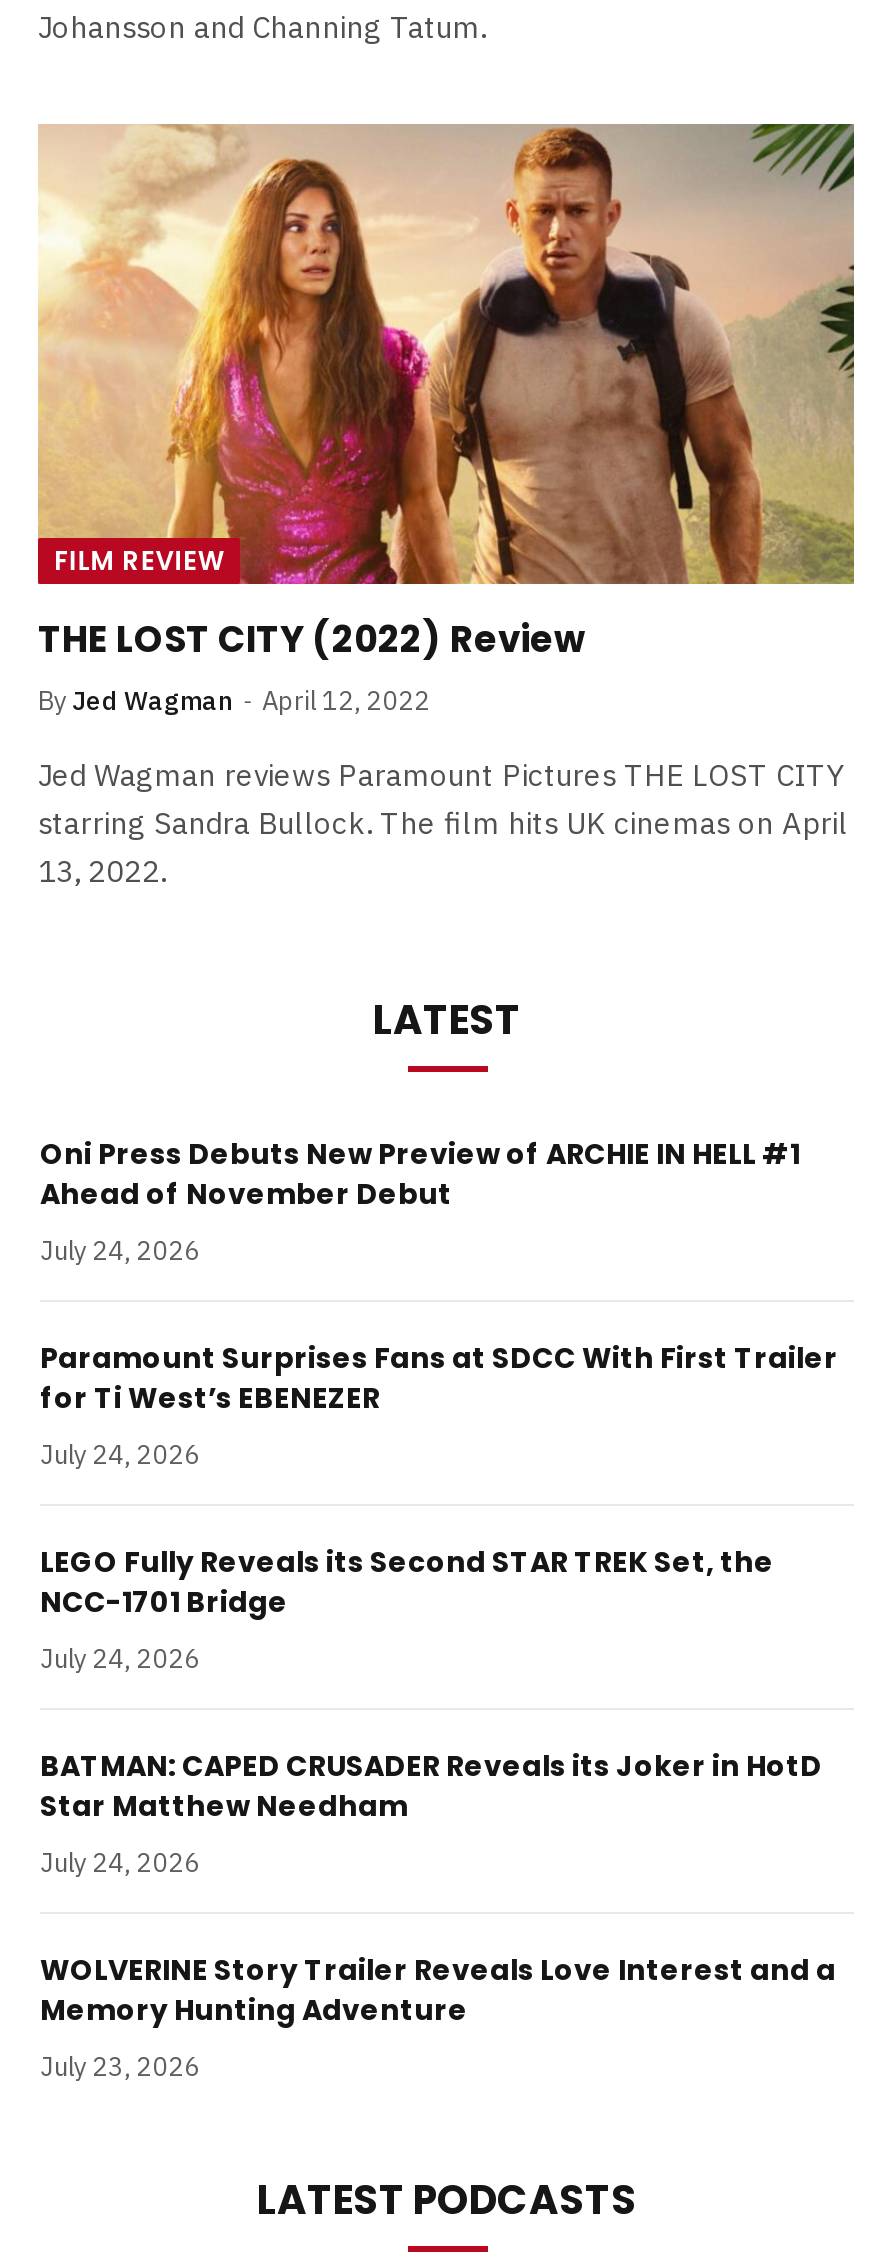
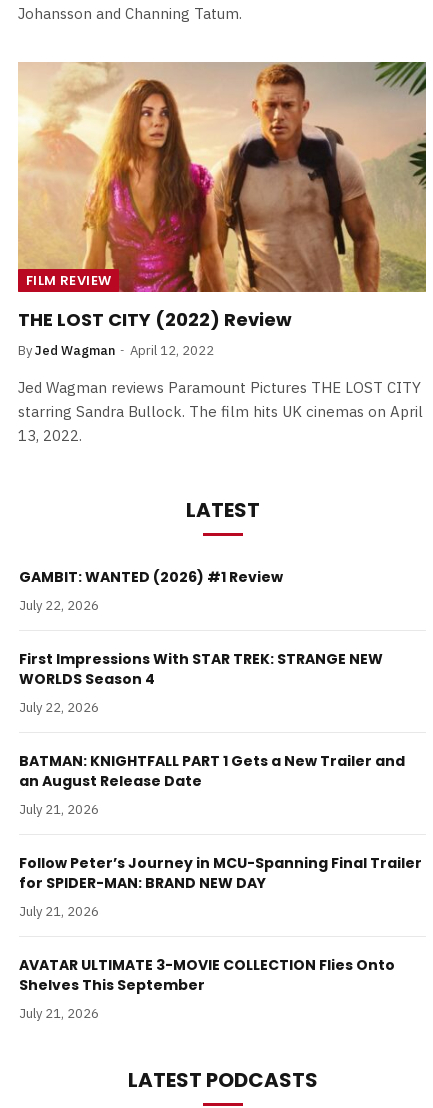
[40,1133,800,1213] Oni Press Debuts New Preview of ARCHIE IN HELL #1 | Ahead of November Debut -> [19,566,283,586] GAMBIT: WANTED (2026) #1 Review
[40,1233,200,1267] July 24, 2026 -> [19,596,99,613] July 22, 2026
[40,1337,838,1417] Paramount Surprises Fans at SDCC With First Trailer | for Ti West’s EBENEZER -> [19,648,383,688] First Impressions With STAR TREK: STRANGE NEW | WORLDS Season 4
[40,1437,200,1471] July 24, 2026 -> [19,698,99,715] July 22, 2026
[40,1541,774,1621] LEGO Fully Reveals its Second STAR TREK Set, the | NCC-1701 Bridge -> [19,750,405,790] BATMAN: KNIGHTFALL PART 1 Gets a New Trailer and | an August Release Date
[40,1641,200,1675] July 24, 2026 -> [19,800,99,817] July 21, 2026
[40,1745,822,1825] BATMAN: CAPED CRUSADER Reveals its Joker in HotD | Star Matthew Needham -> [19,852,422,892] Follow Peter’s Journey in MCU-Spanning Final Trailer | for SPIDER-MAN: BRAND NEW DAY
[40,1845,200,1879] July 24, 2026 -> [19,902,99,919] July 21, 2026
[40,1949,836,2029] WOLVERINE Story Trailer Reveals Love Interest and a | Memory Hunting Adventure -> [19,954,395,994] AVATAR ULTIMATE 3-MOVIE COLLECTION Flies Onto | Shelves This September
[40,2049,200,2083] July 23, 2026 -> [19,1004,99,1021] July 21, 2026

